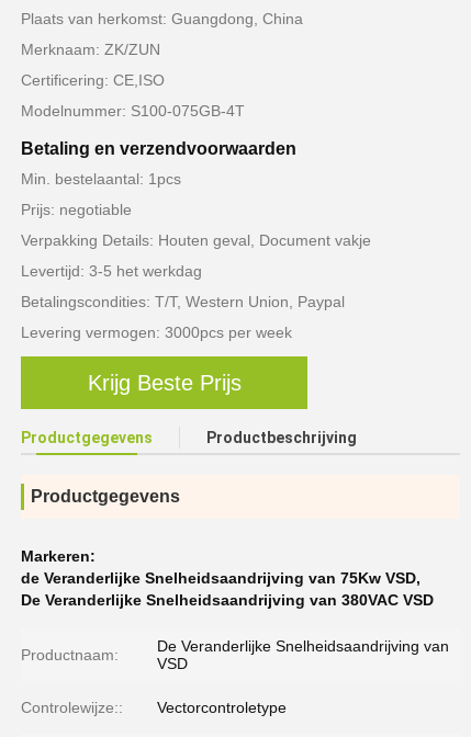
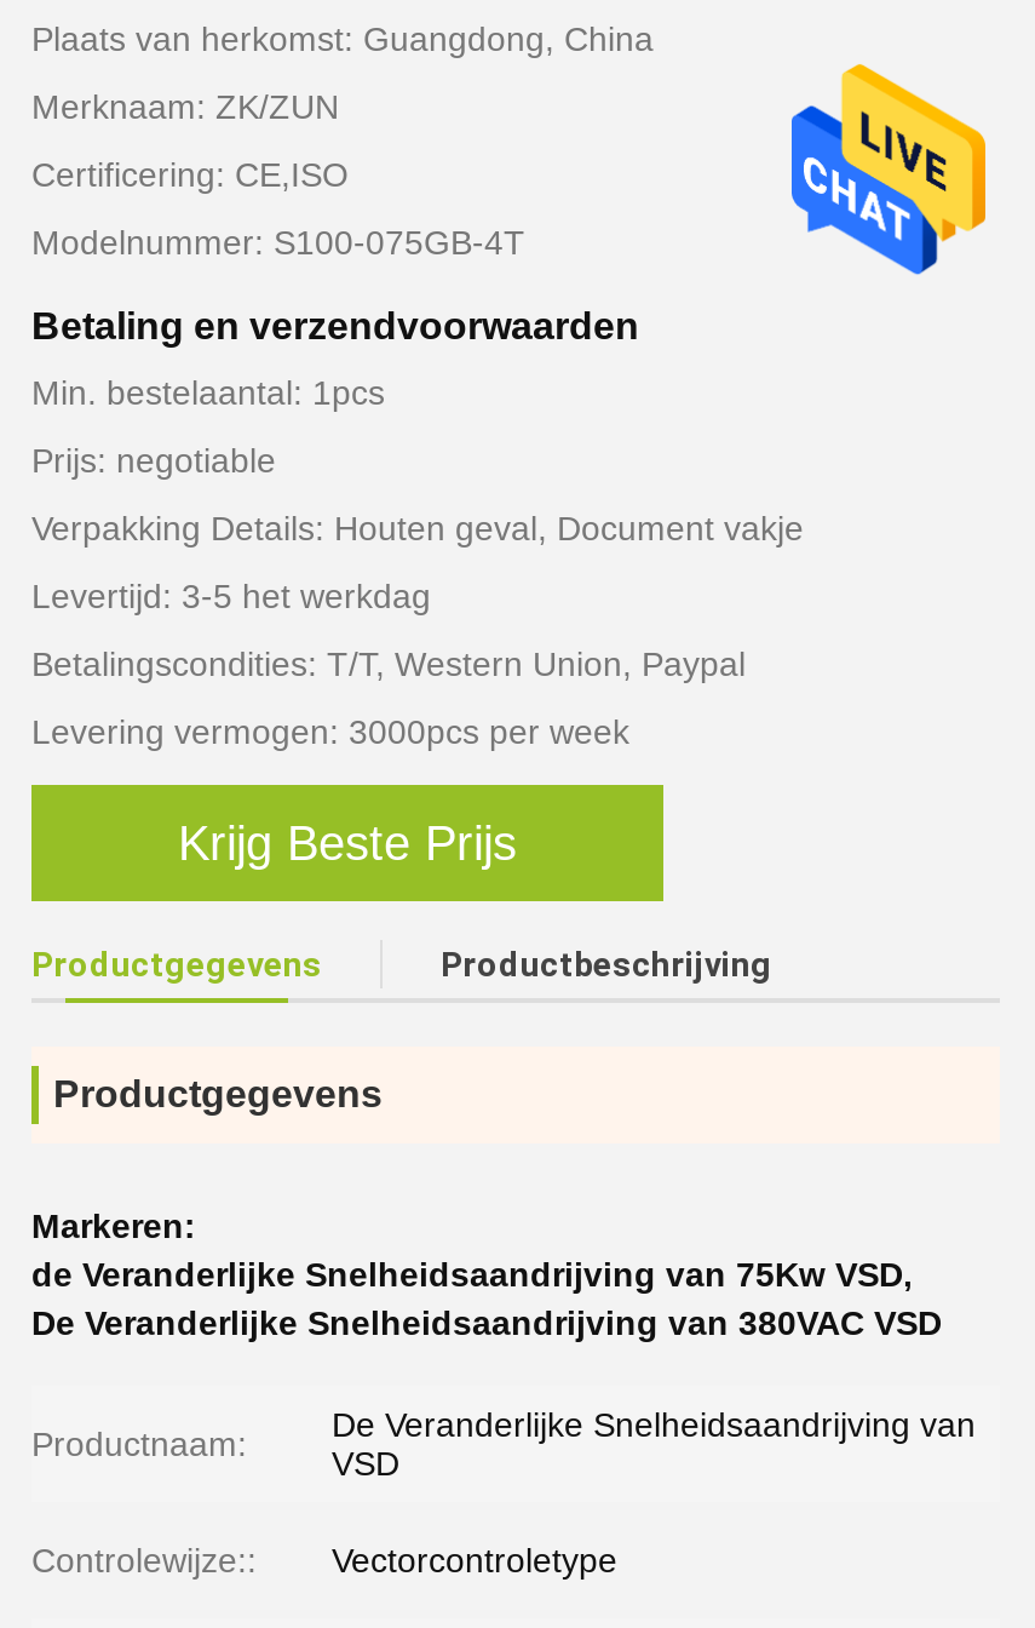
none -> [789,61,988,276] [image]

